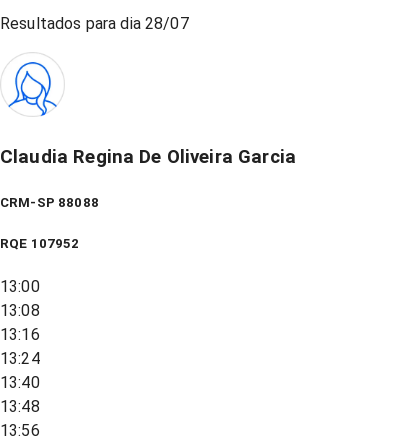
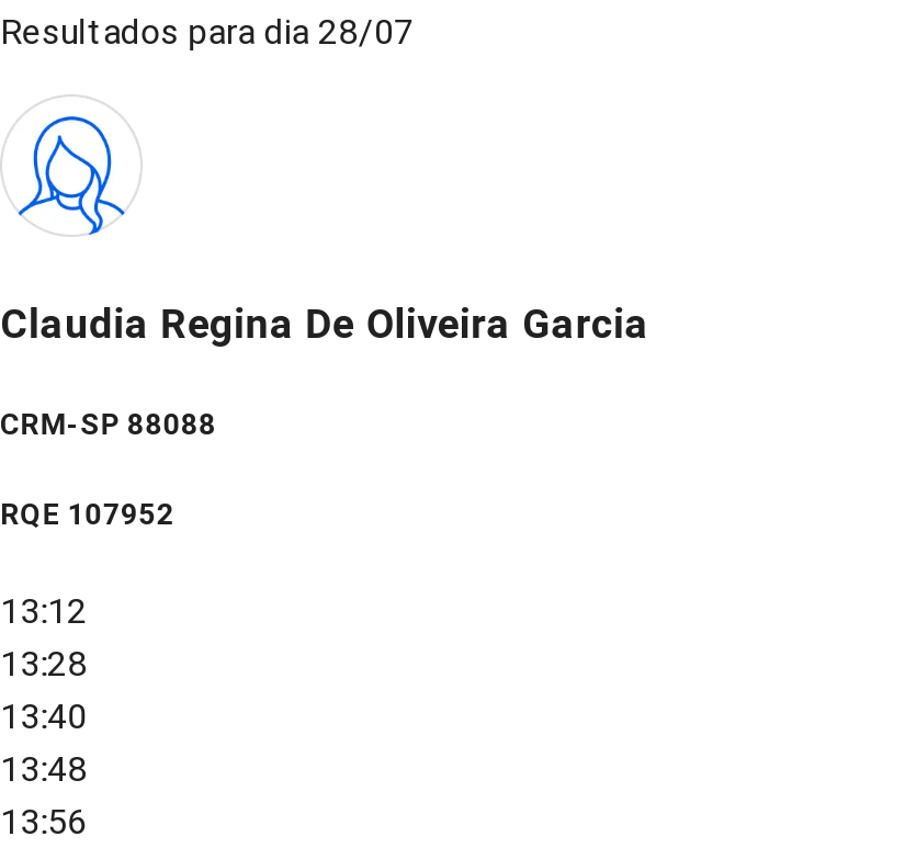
[0,277,40,368] 13:00 | 13:08 | 13:16 | 13:24 -> [0,589,87,684] 13:12 | 13:28

